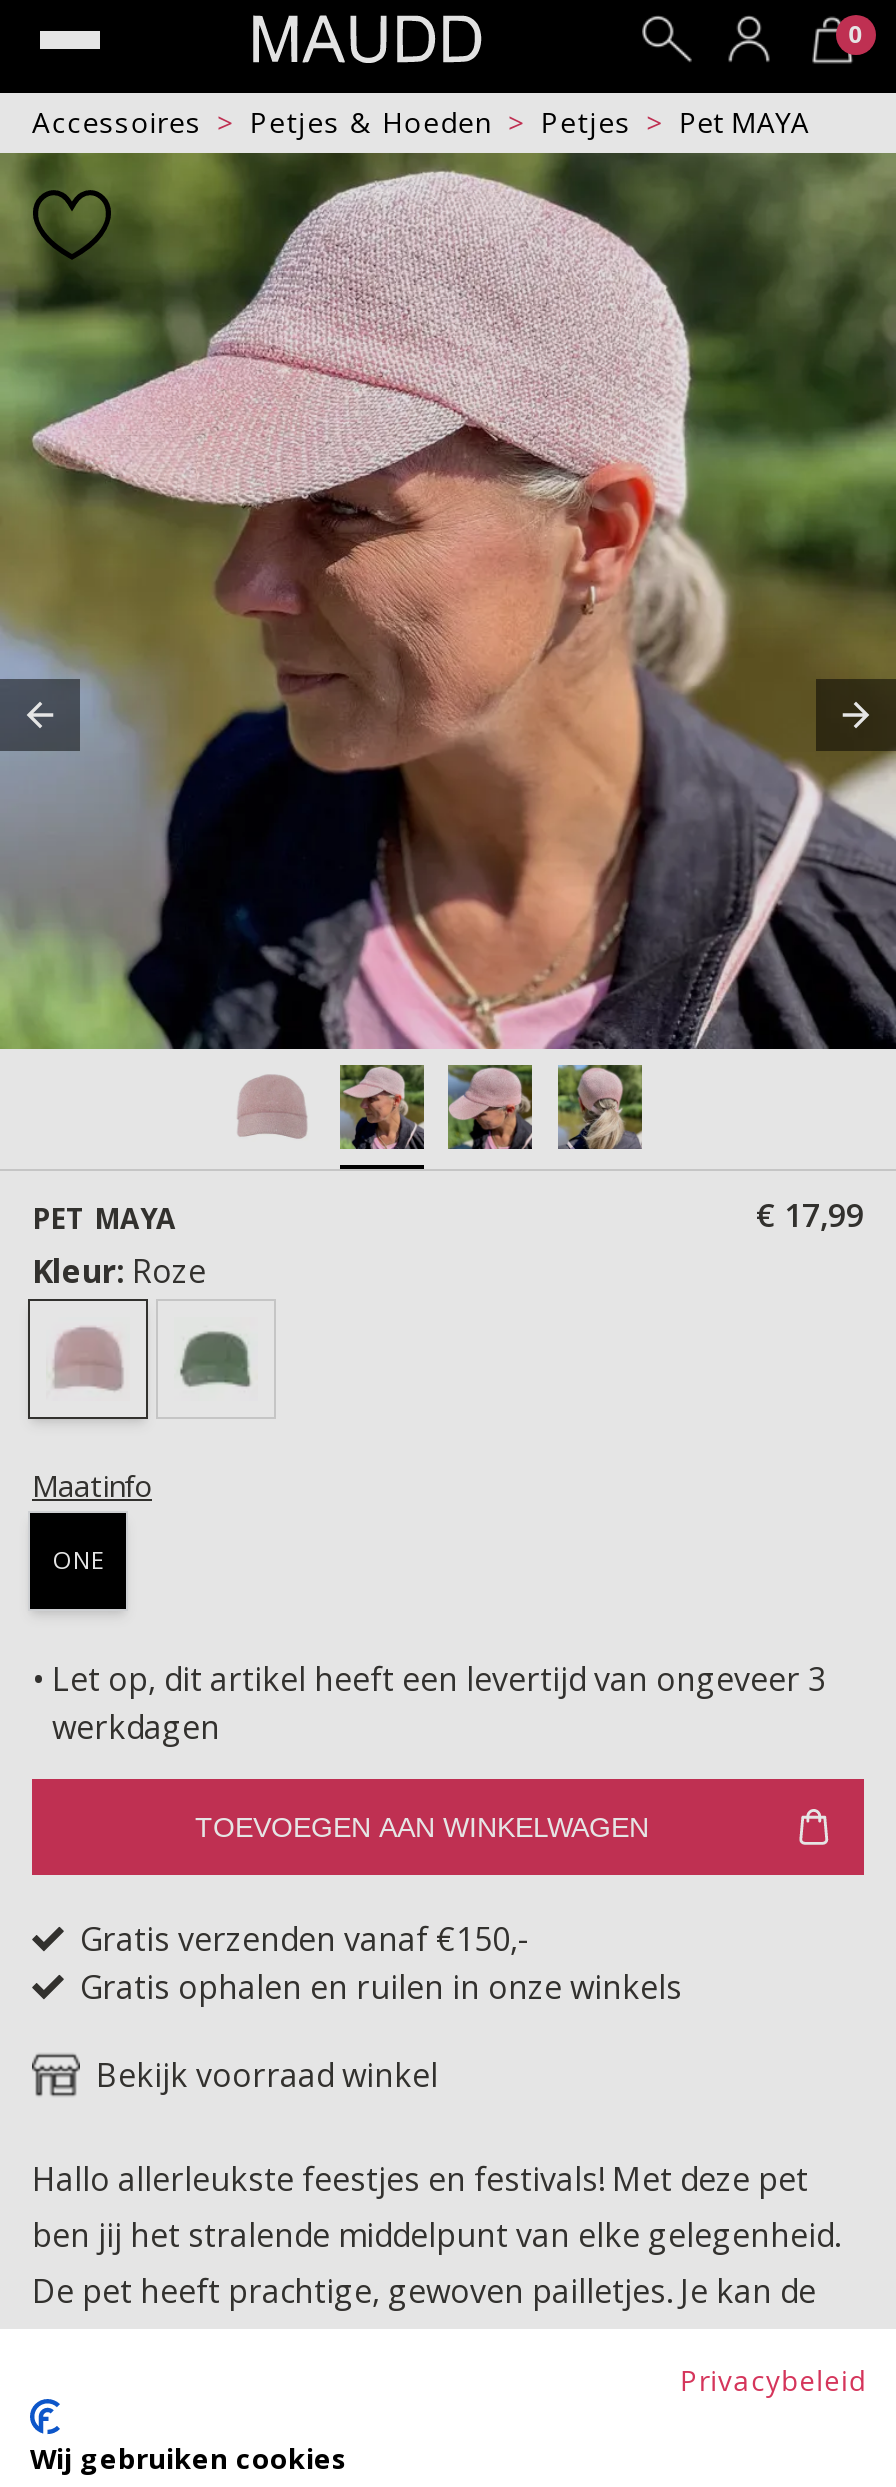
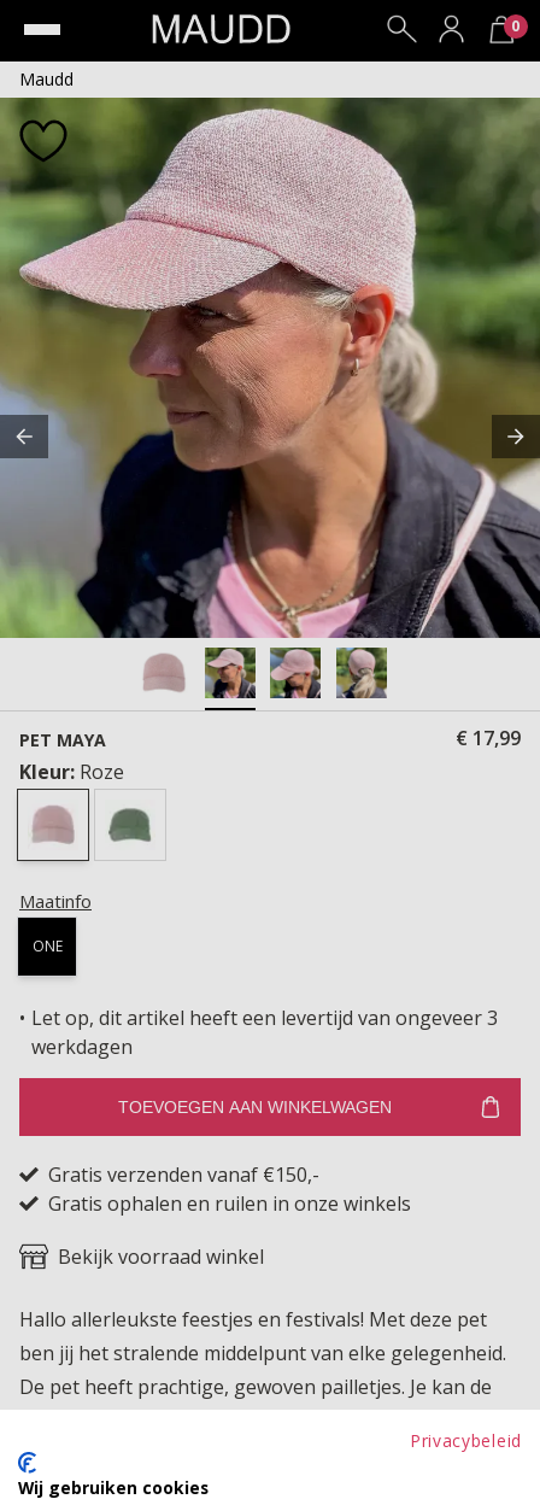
[51,103,809,141] Accessoires | Petjes & Hoeden | Petjes | Pet MAYA -> [19,68,74,90] Maudd

